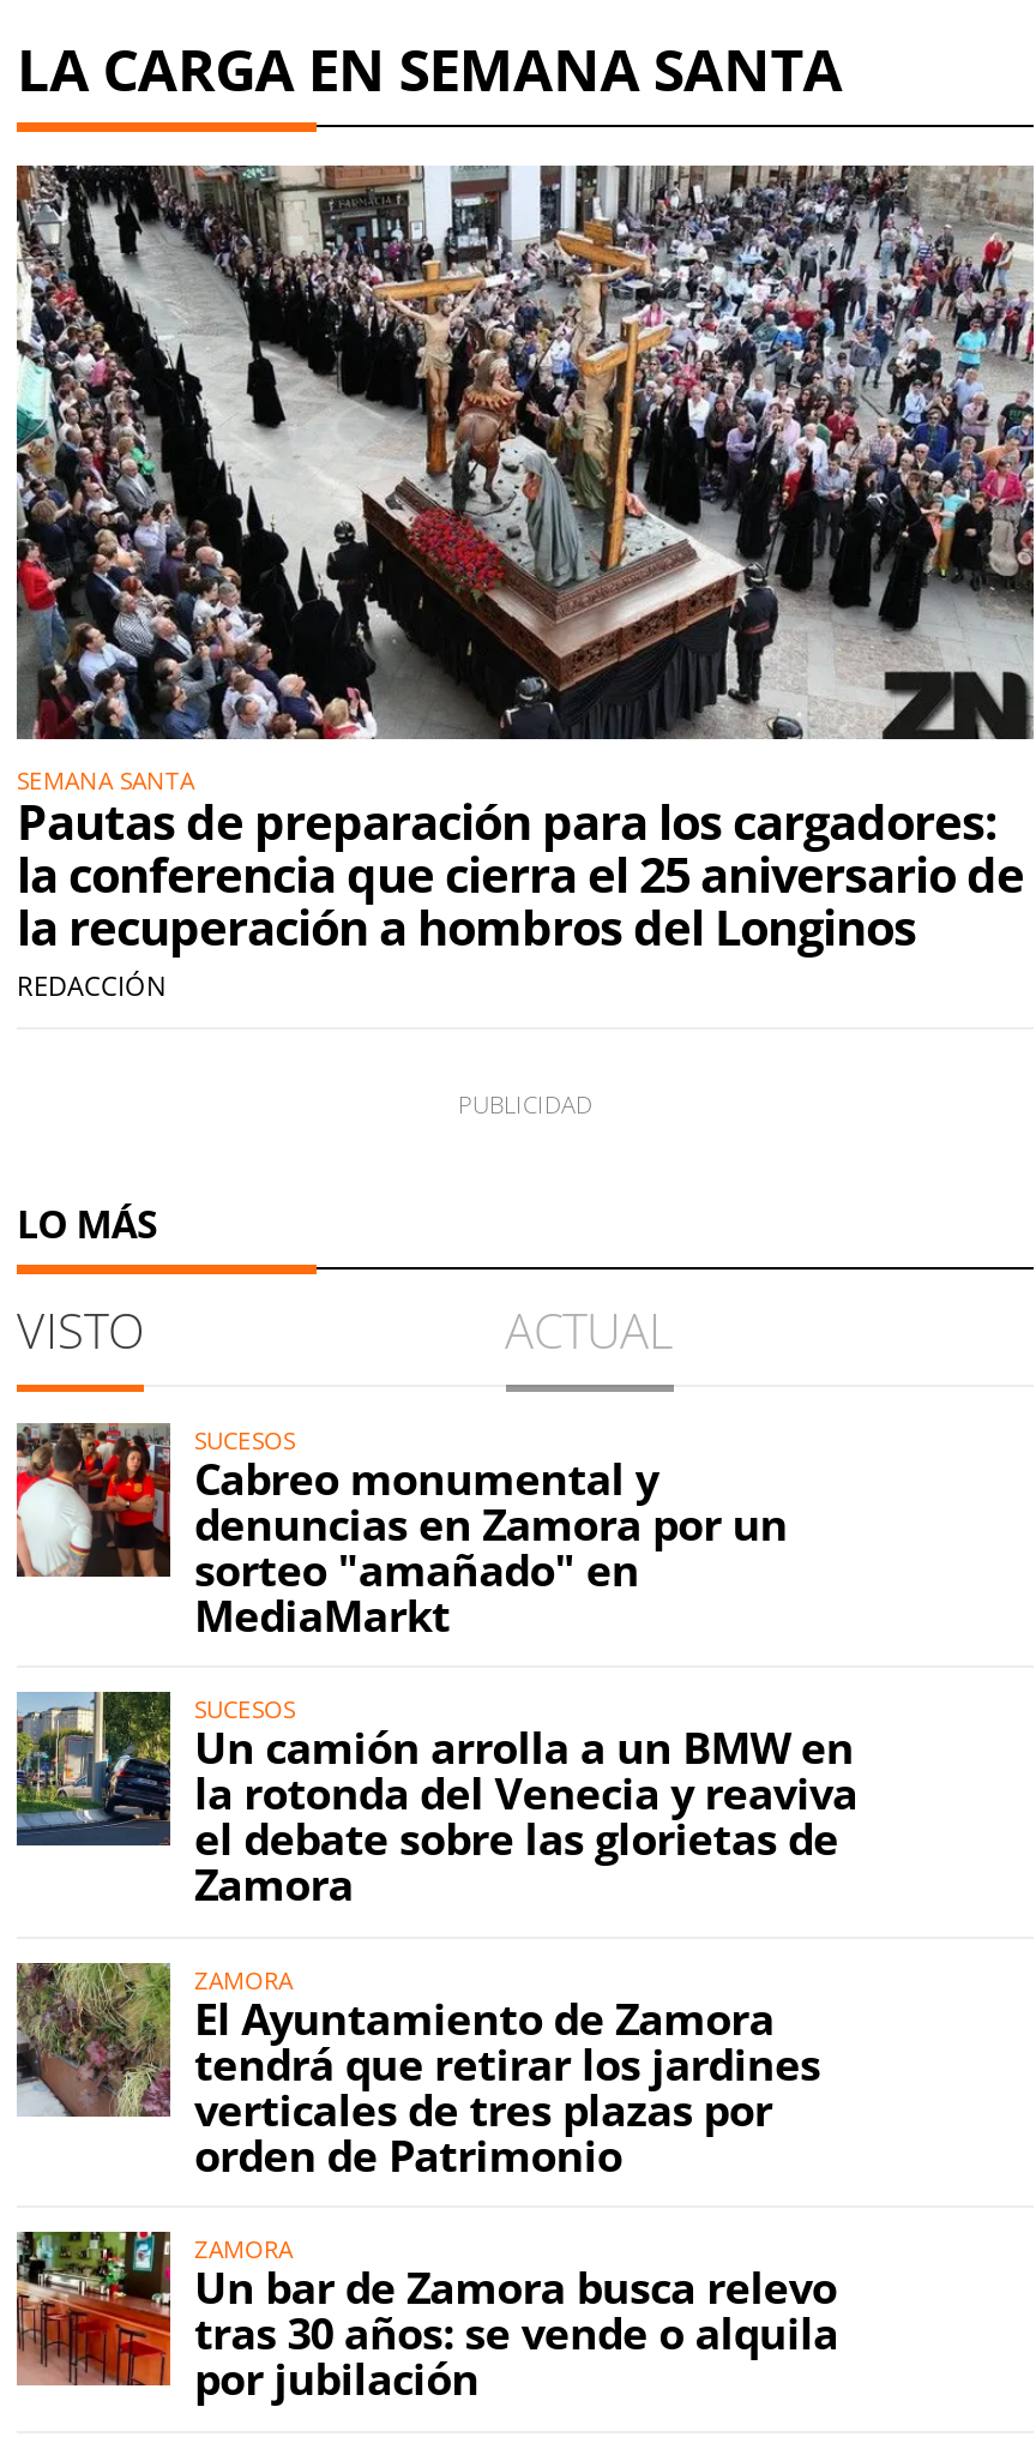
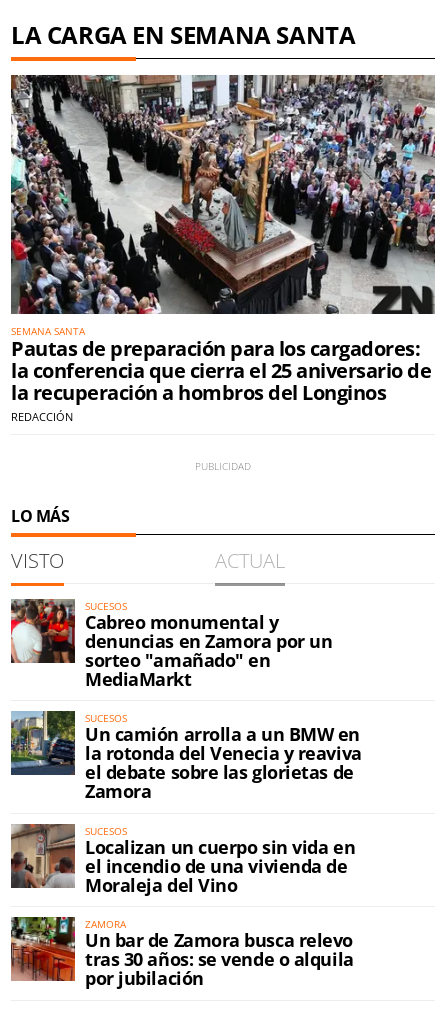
[17,1962,820,2183] [image] | ZAMORA | El Ayuntamiento de Zamora | tendrá que retirar los jardines | verticales de tres plazas por | orden de Patrimonio -> [10,824,355,897] [image] | SUCESOS | Localizan un cuerpo sin vida en | el incendio de una vivienda de | Moraleja del Vino

